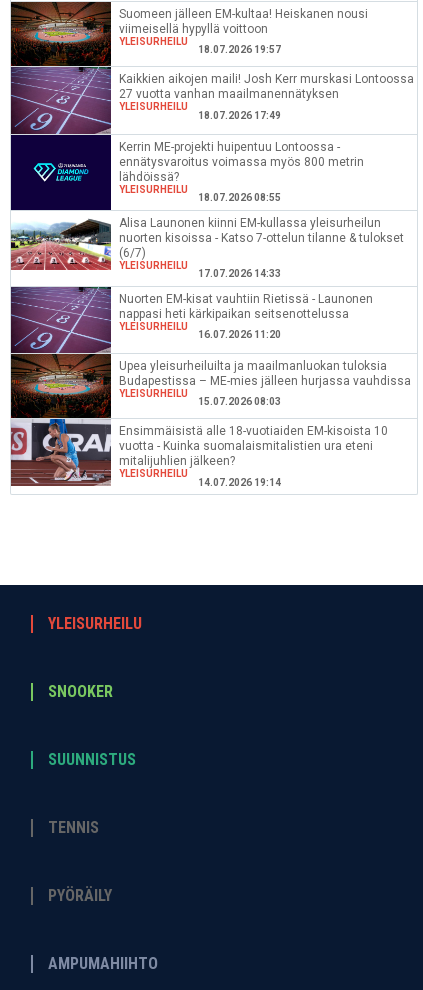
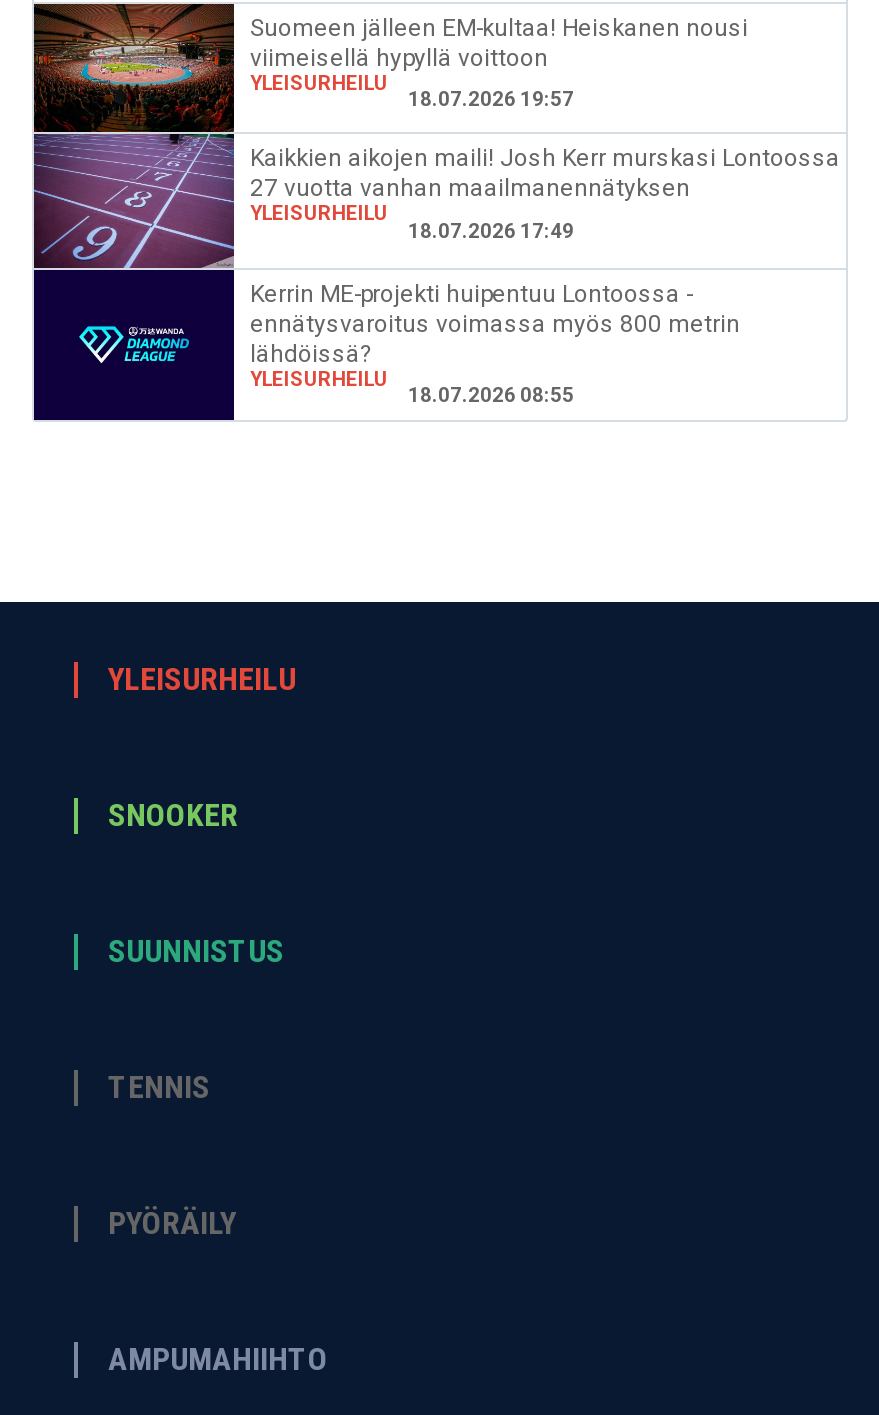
[10,215,411,488] [image] | Alisa Launonen kiinni EM-kullassa yleisurheilun | nuorten kisoissa - Katso 7-ottelun tilanne & tulokset | (6/7) | YLEISURHEILU | 17.07.2026 14:33 | Nuorten EM-kisat vauhtiin Rietissä - Launonen | nappasi heti kärkipaikan seitsenottelussa | YLEISURHEILU | 16.07.2026 11:20 | Upea yleisurheiluilta ja maailmanluokan tuloksia | Budapestissa – ME-mies jälleen hurjassa vauhdissa | YLEISURHEILU | 15.07.2026 08:03 | Ensimmäisistä alle 18-vuotiaiden EM-kisoista 10 | vuotta - Kuinka suomalaismitalistien ura eteni | mitalijuhlien jälkeen? | YLEISURHEILU | 14.07.2026 19:14 -> none
[10,287,112,495] [image] -> none

